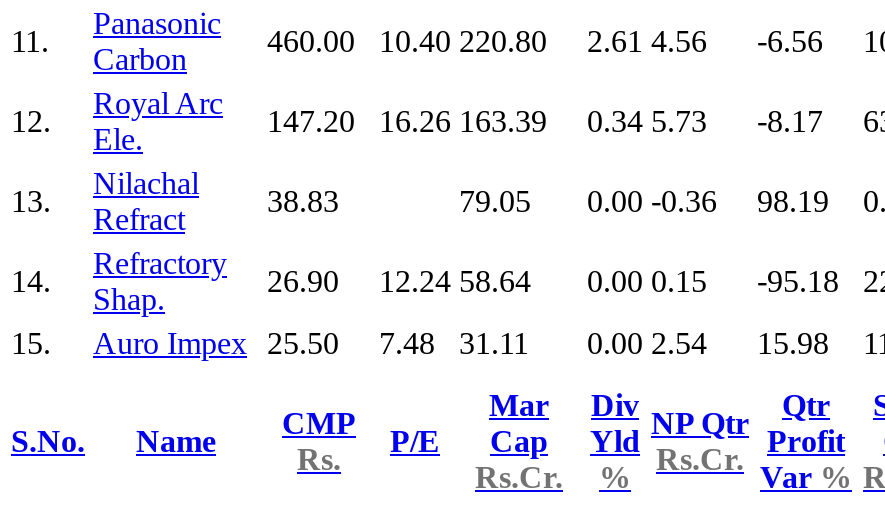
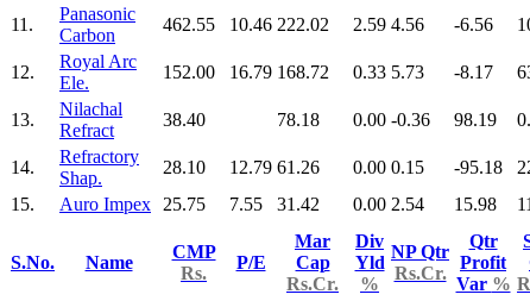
[267,24,355,58] 460.00 -> [163,14,215,34] 462.55
[379,24,547,58] 10.40 220.80 -> [229,14,329,34] 10.46 222.02
[587,24,707,58] 2.61 4.56 -> [353,14,424,34] 2.59 4.56
[267,104,355,138] 147.20 -> [163,62,215,82] 152.00
[379,104,547,138] 16.26 163.39 -> [229,62,329,82] 16.79 168.72
[587,104,707,138] 0.34 5.73 -> [353,62,424,82] 0.33 5.73
[267,184,339,218] 38.83 -> [163,109,206,130] 38.40
[459,184,531,218] 79.05 -> [277,109,320,130] 78.18
[267,264,339,298] 26.90 -> [163,157,206,177] 28.10
[379,264,531,298] 12.24 58.64 -> [229,157,320,177] 12.79 61.26
[93,326,339,360] Auro Impex 25.50 -> [59,194,206,214] Auro Impex 25.75
[379,326,435,360] 7.48 -> [229,194,263,214] 7.55
[459,326,529,360] 31.11 -> [277,194,320,214] 31.42

